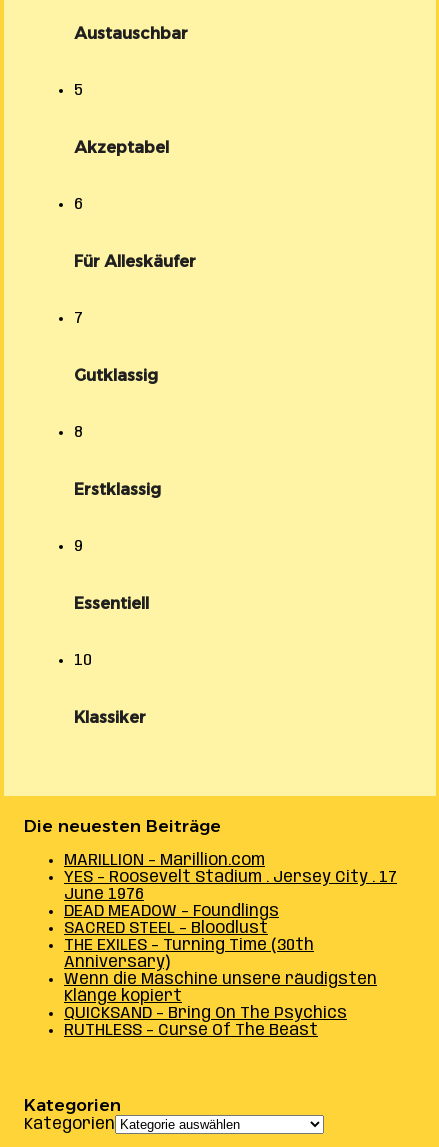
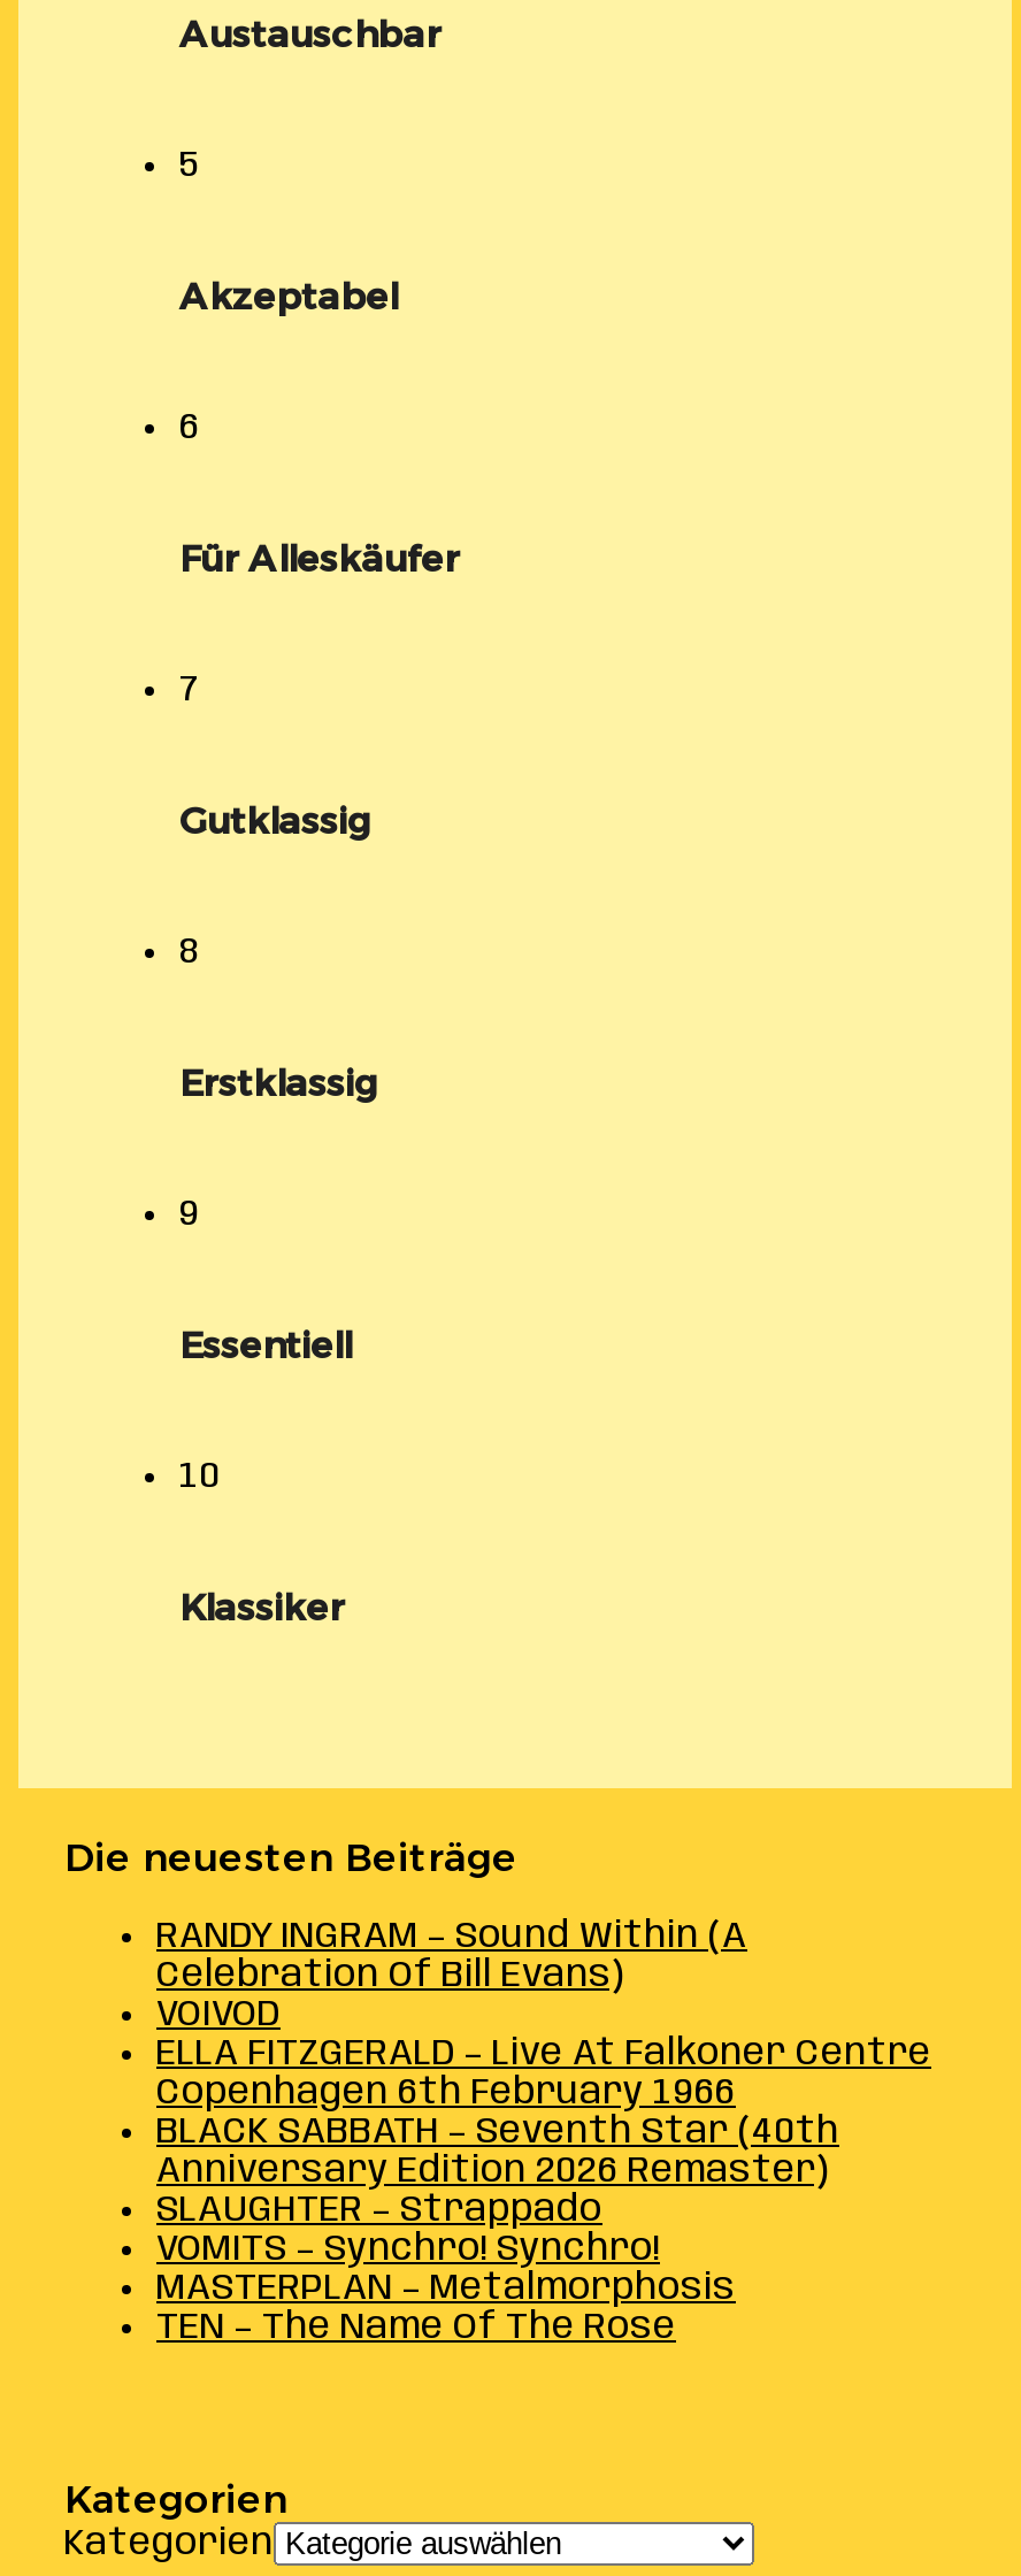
[64,852,397,1039] MARILLION – Marillion.com | YES – Roosevelt Stadium . Jersey City . 17 | June 1976 | DEAD MEADOW – Foundlings | SACRED STEEL – Bloodlust | THE EXILES – Turning Time (30th | Anniversary) | Wenn die Maschine unsere räudigsten | Klänge kopiert | QUICKSAND – Bring On The Psychics | RUTHLESS – Curse Of The Beast -> [156,1918,931,2348] RANDY INGRAM – Sound Within (A | Celebration Of Bill Evans) | VOIVOD | ELLA FITZGERALD – Live At Falkoner Centre | Copenhagen 6th February 1966 | BLACK SABBATH – Seventh Star (40th | Anniversary Edition 2026 Remaster) | SLAUGHTER – Strappado | VOMITS – Synchro! Synchro! | MASTERPLAN – Metalmorphosis | TEN – The Name Of The Rose

